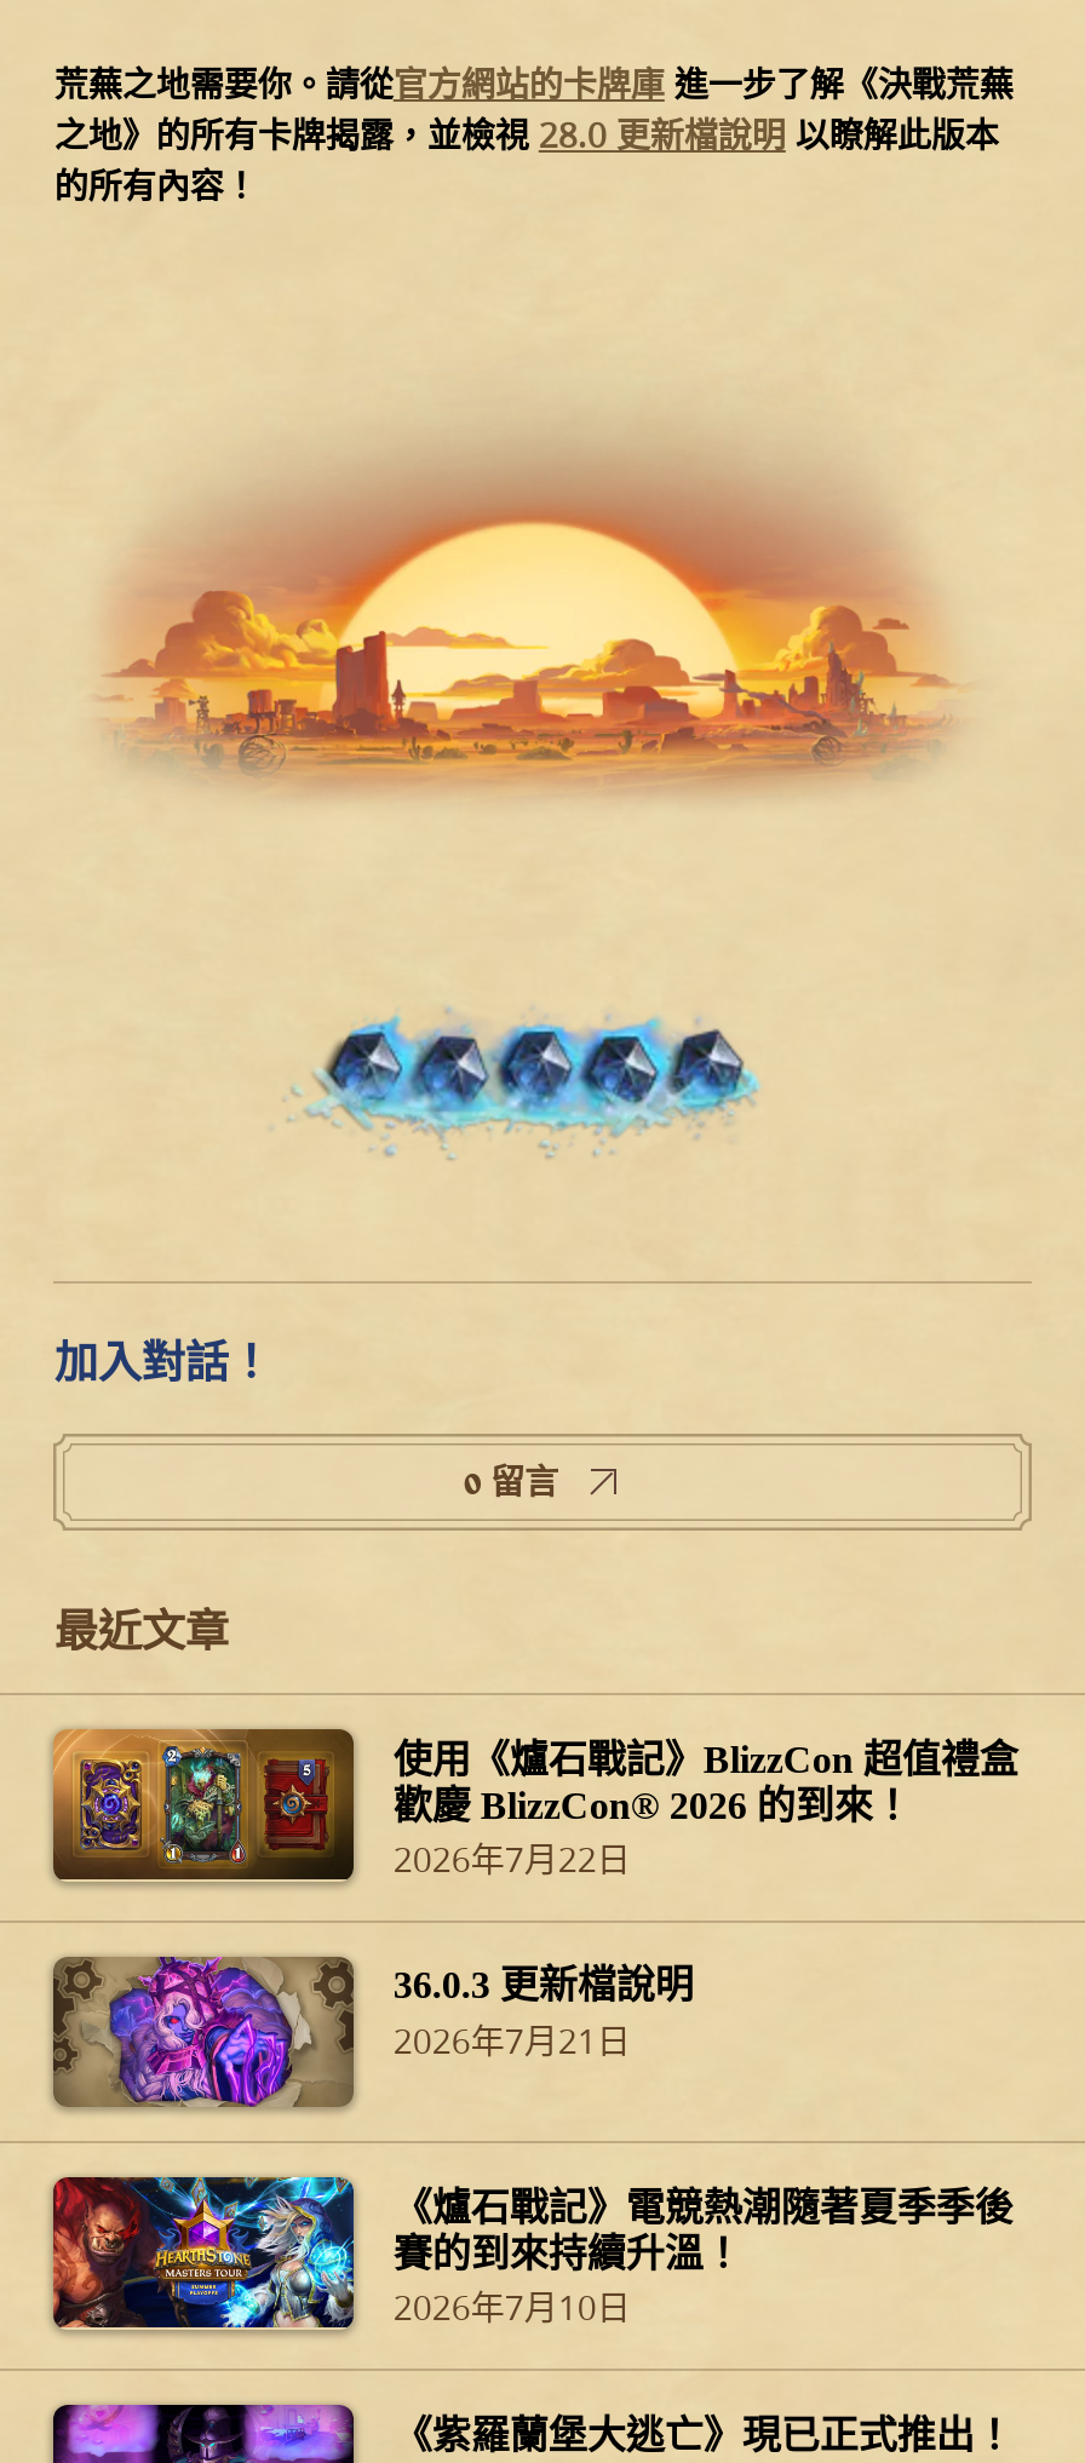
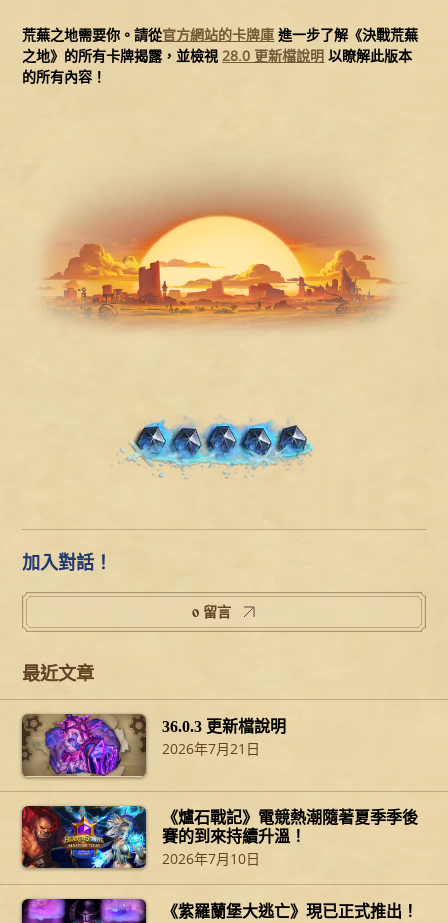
[53,1727,1018,1882] [image] | 使用《爐石戰記》BlizzCon 超值禮盒 | 歡慶 BlizzCon® 2026 的到來！ | 2026年7月22日 -> none

